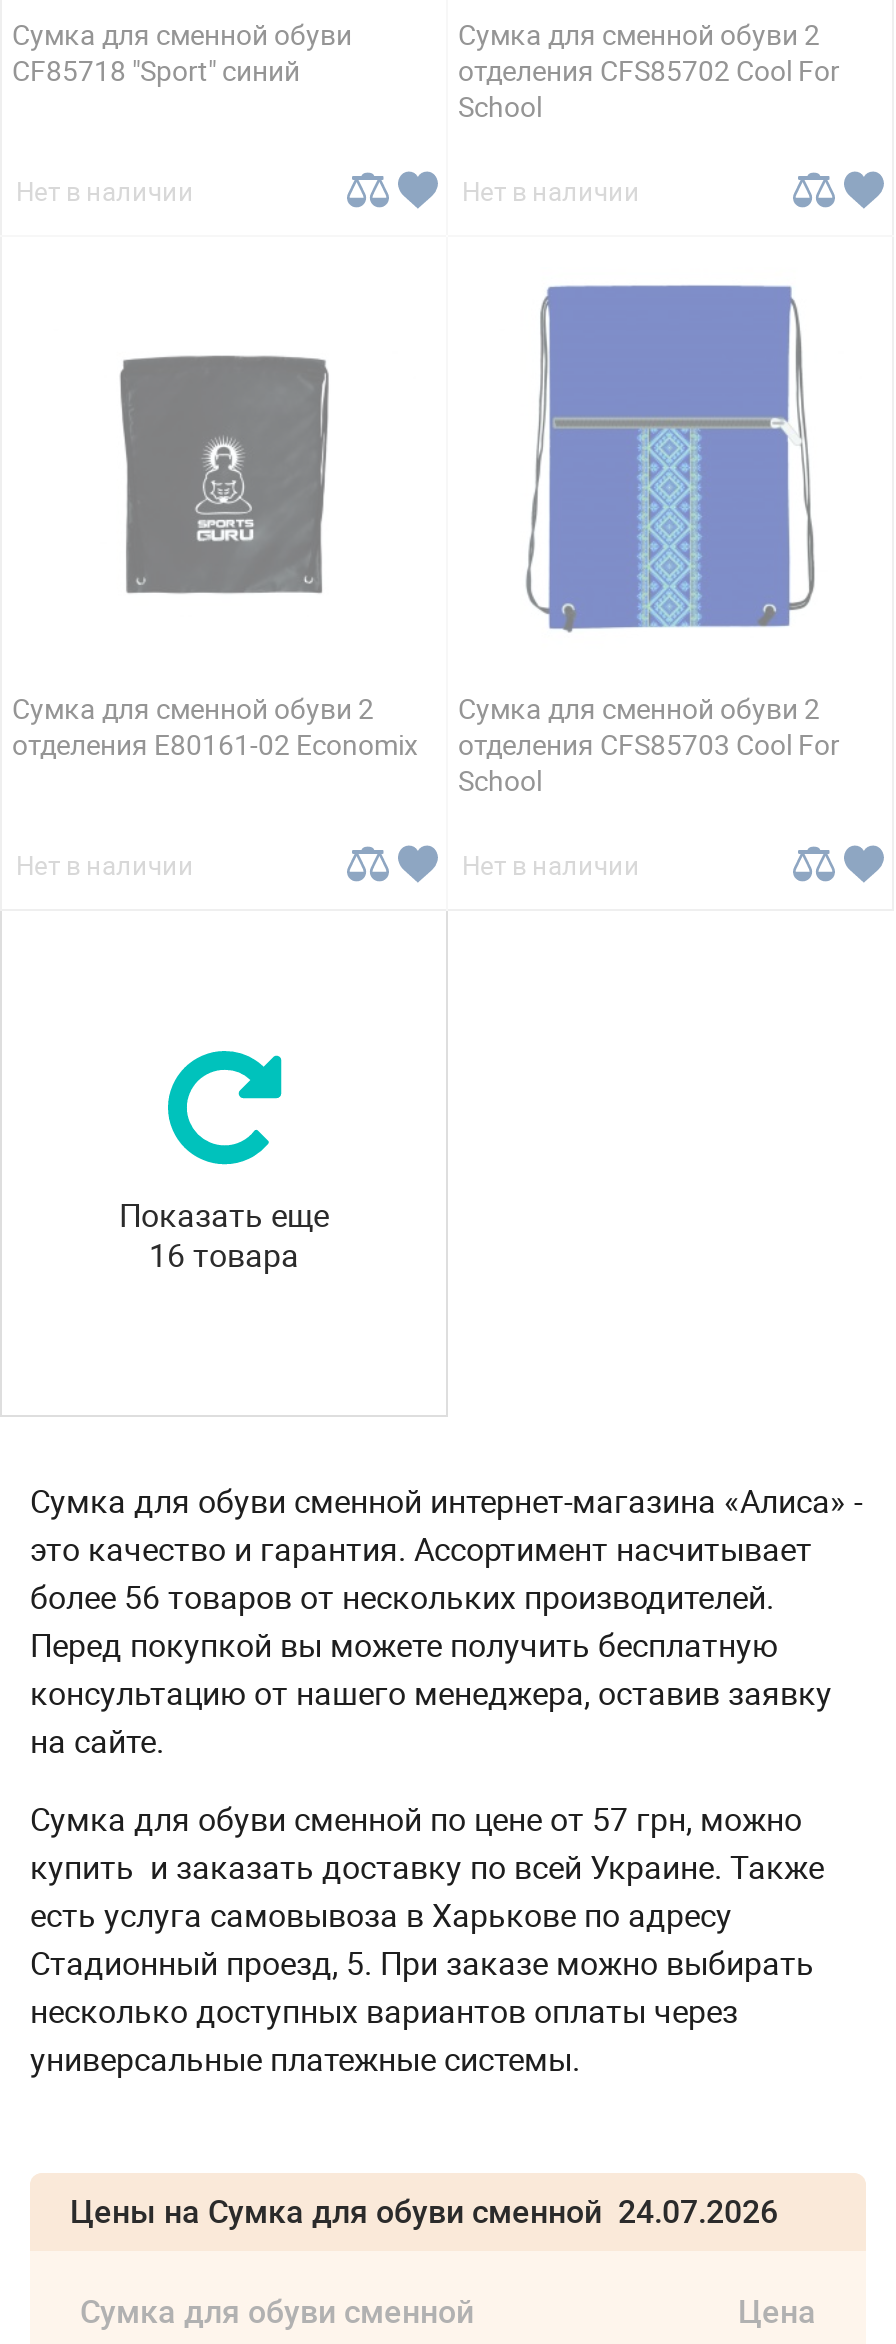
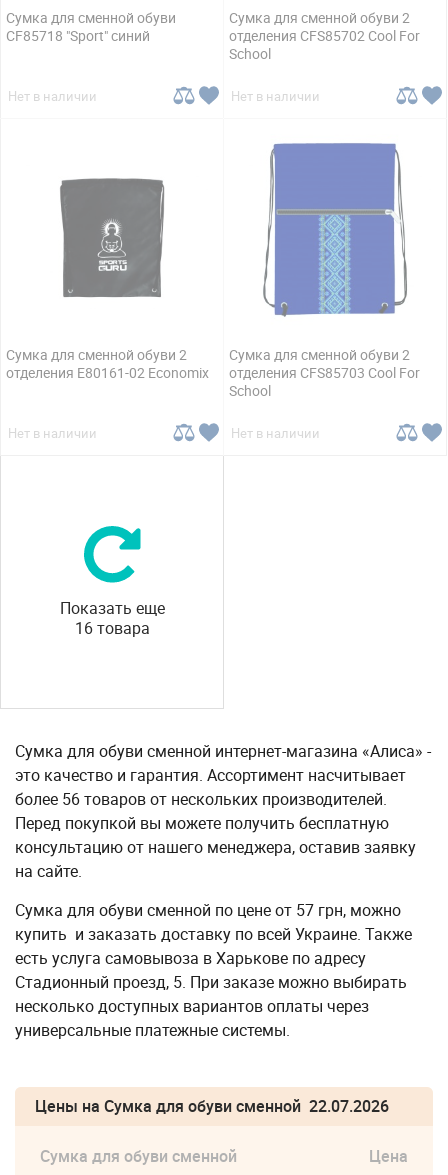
[70,2189,778,2233] Цены на Cумка для обуви сменной 24.07.2026 -> [35,1095,389,1117] Цены на Cумка для обуви сменной 22.07.2026

